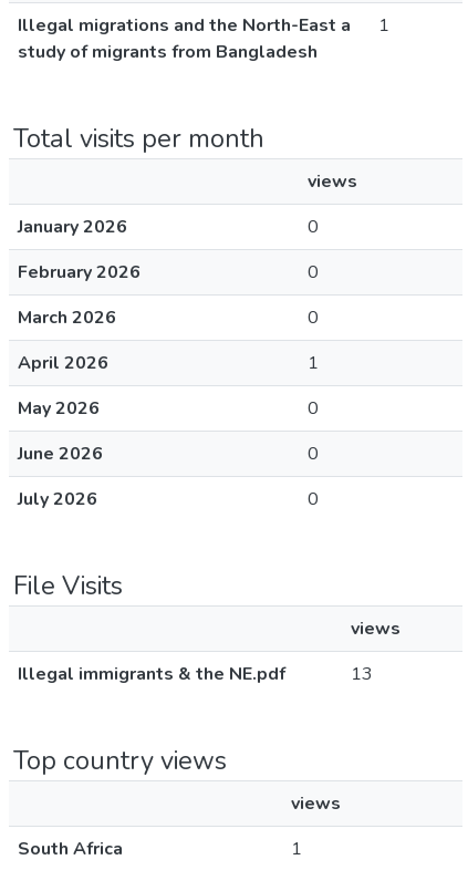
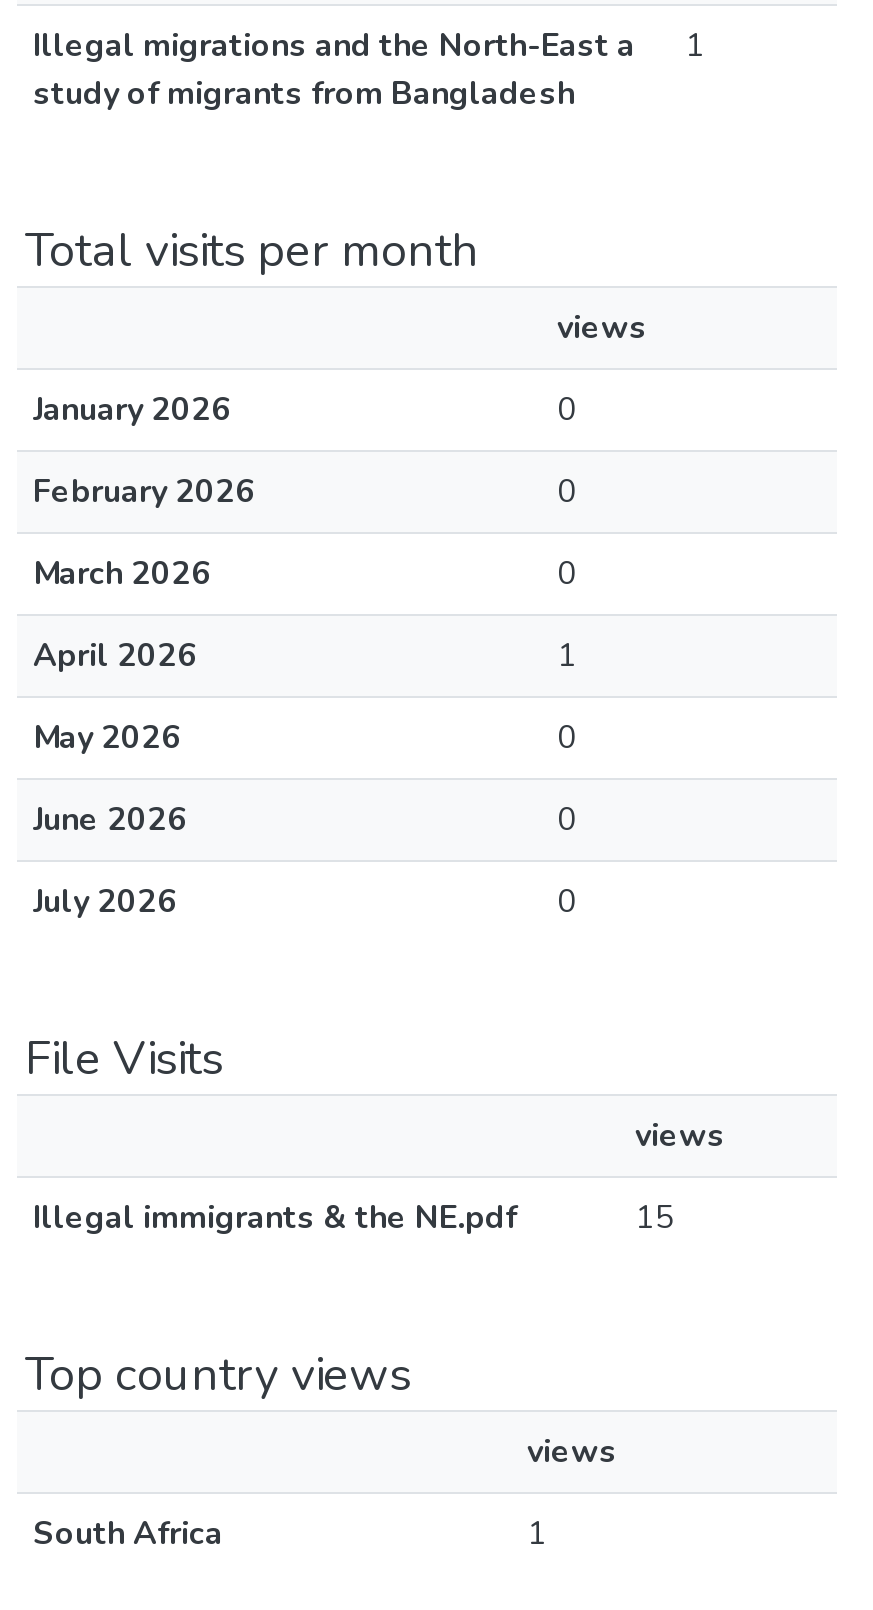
[351,662,373,686] 13 -> [635,1196,675,1240] 15

